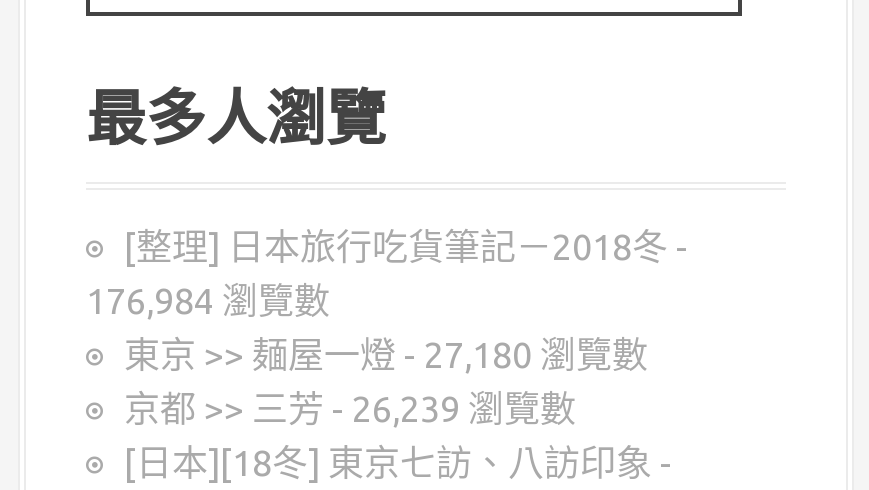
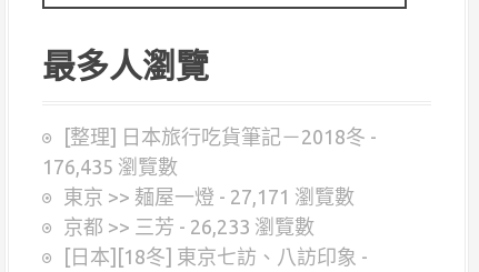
[86,280,330,320] 176,984 瀏覽數 -> [42,156,178,178] 176,435 瀏覽數
[124,334,648,374] 東京 >> 麺屋一燈- 27,180 瀏覽數 -> [63,186,355,208] 東京 >> 麺屋一燈- 27,171 瀏覽數
[124,388,576,428] 京都 >> 三芳- 26,239 瀏覽數 -> [63,215,315,238] 京都 >> 三芳- 26,233 瀏覽數

